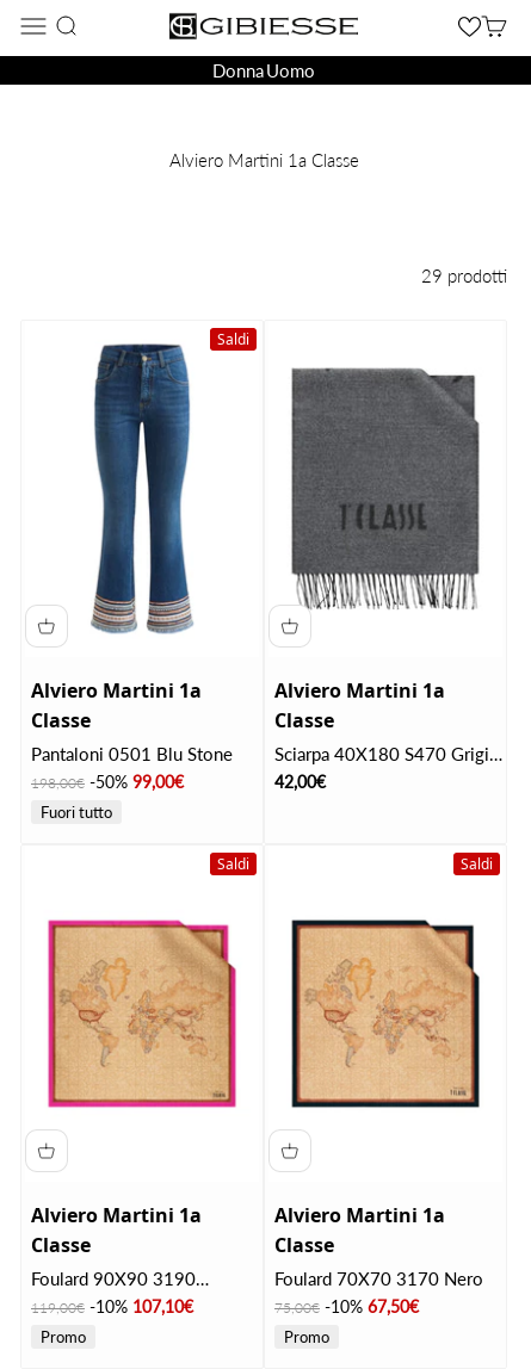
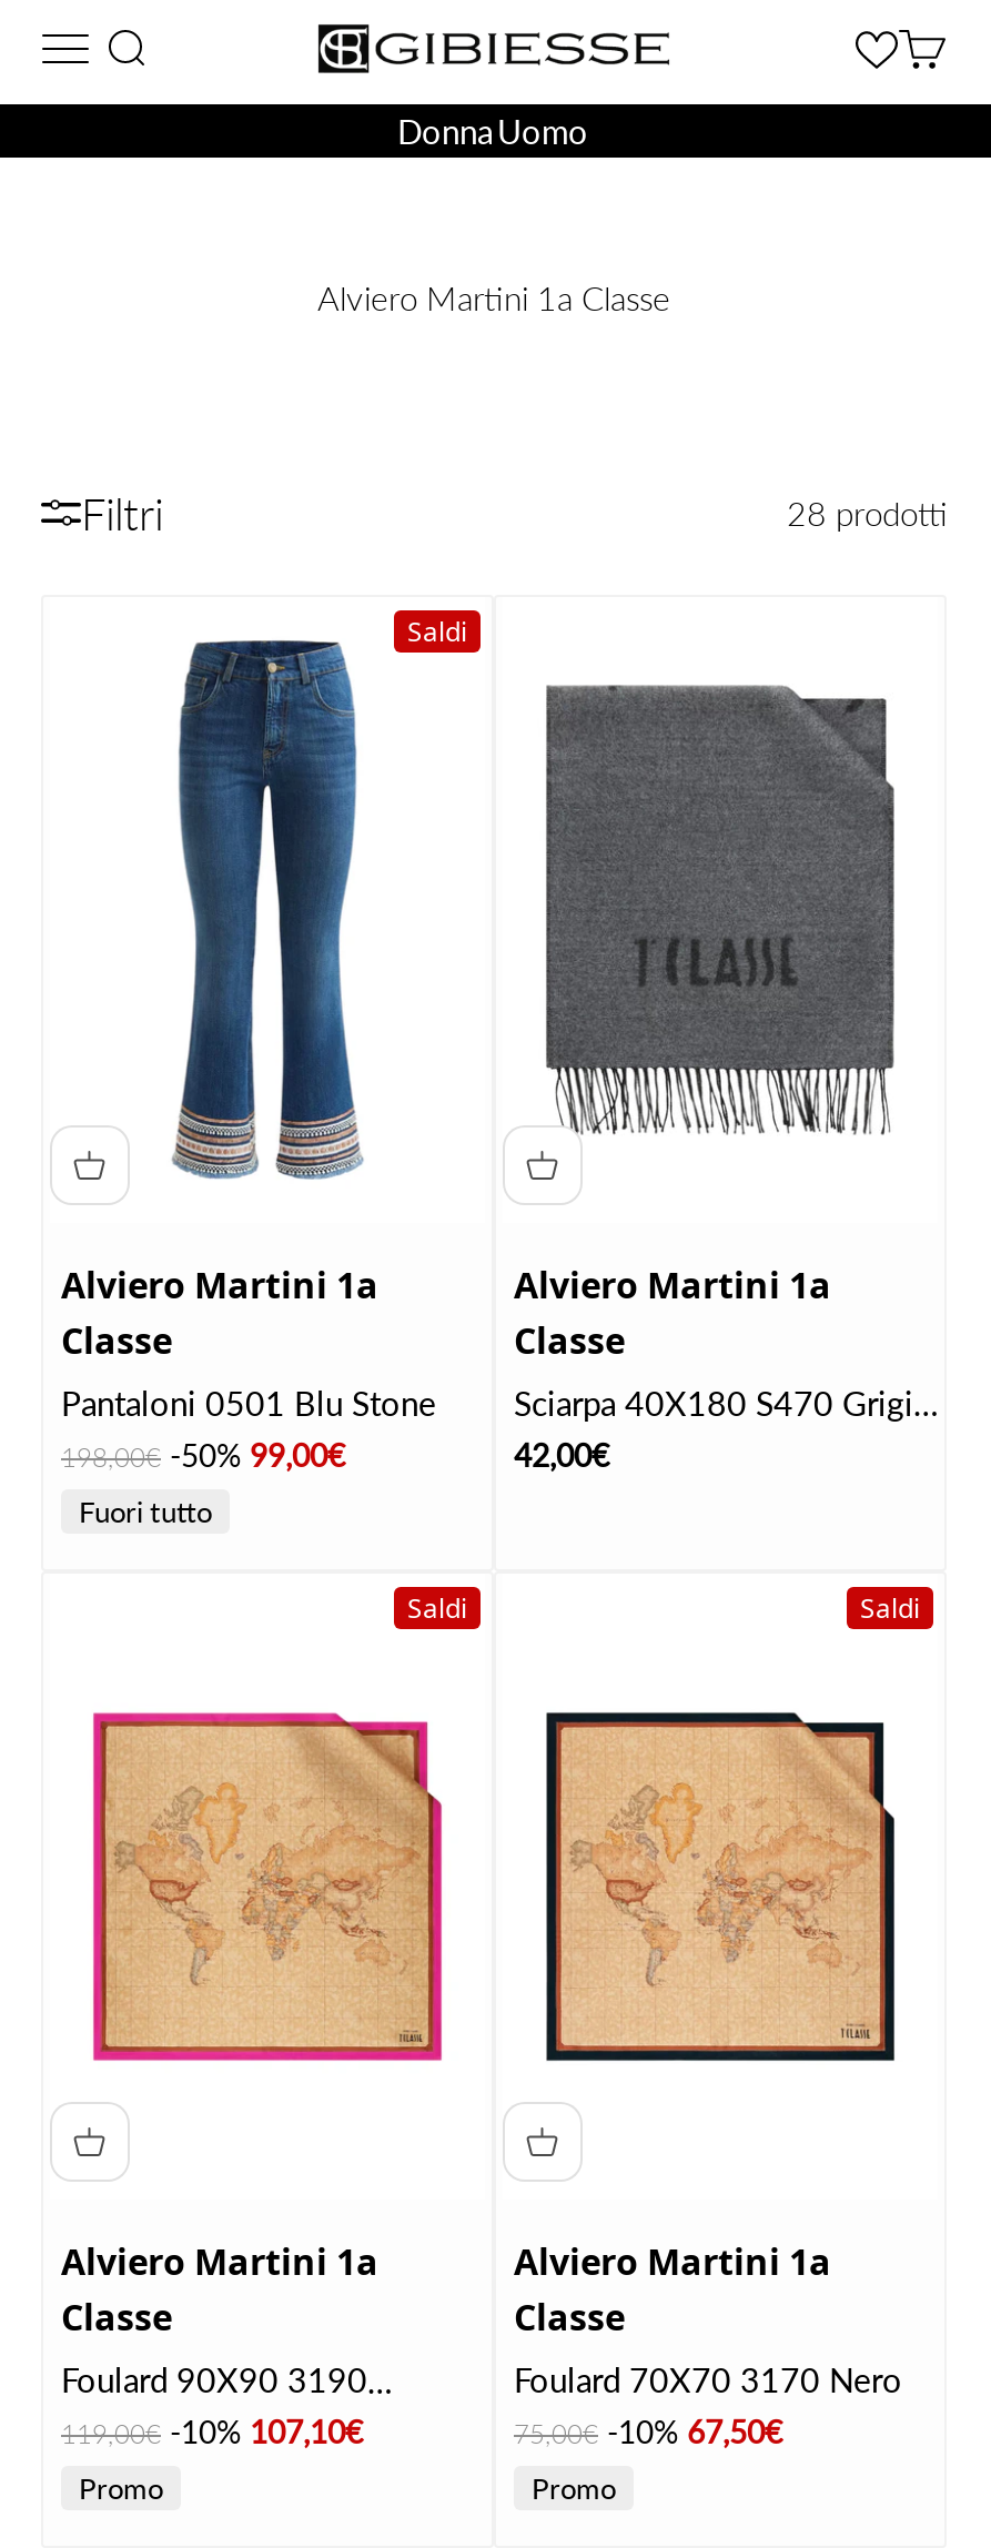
[421,265,507,286] 29 prodotti -> [81,486,947,539] Filtri | 28 prodotti

